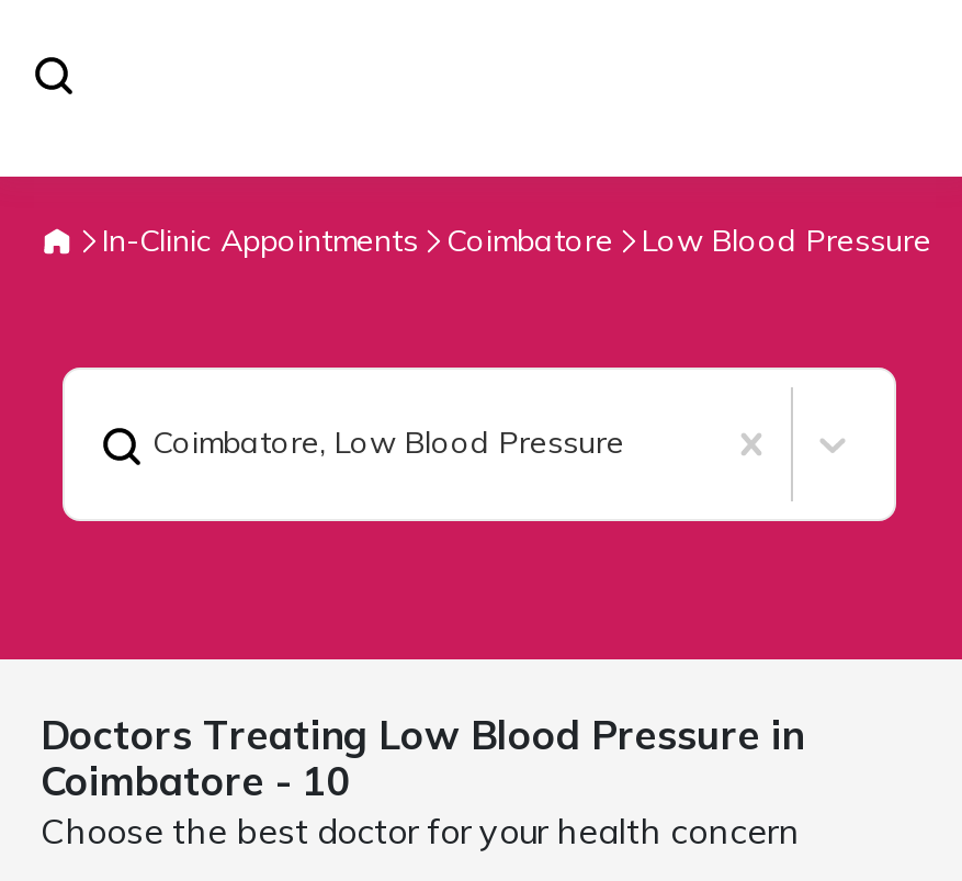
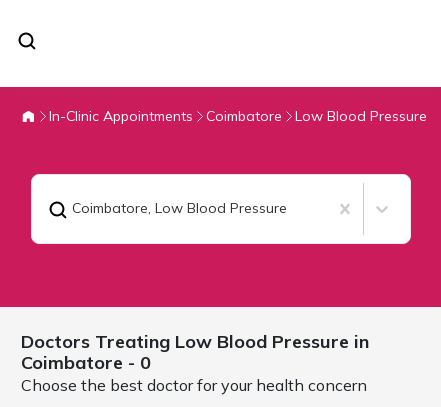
[41,755,350,806] Coimbatore - 10 -> [21,351,151,374] Coimbatore - 0

